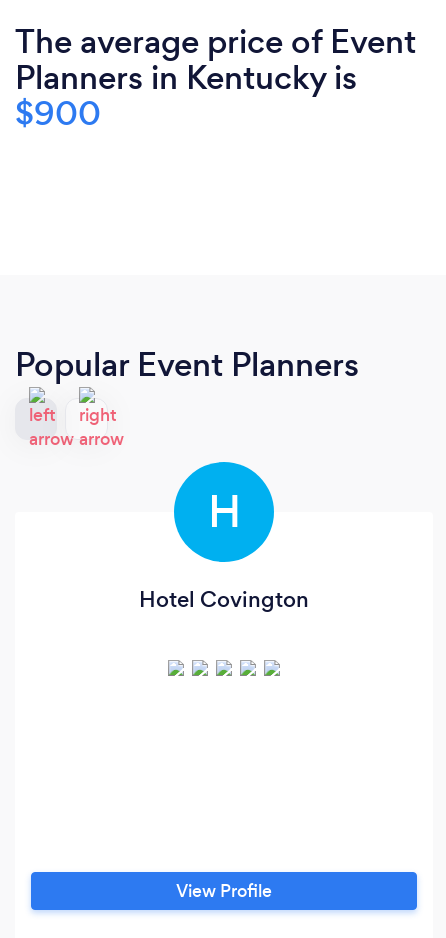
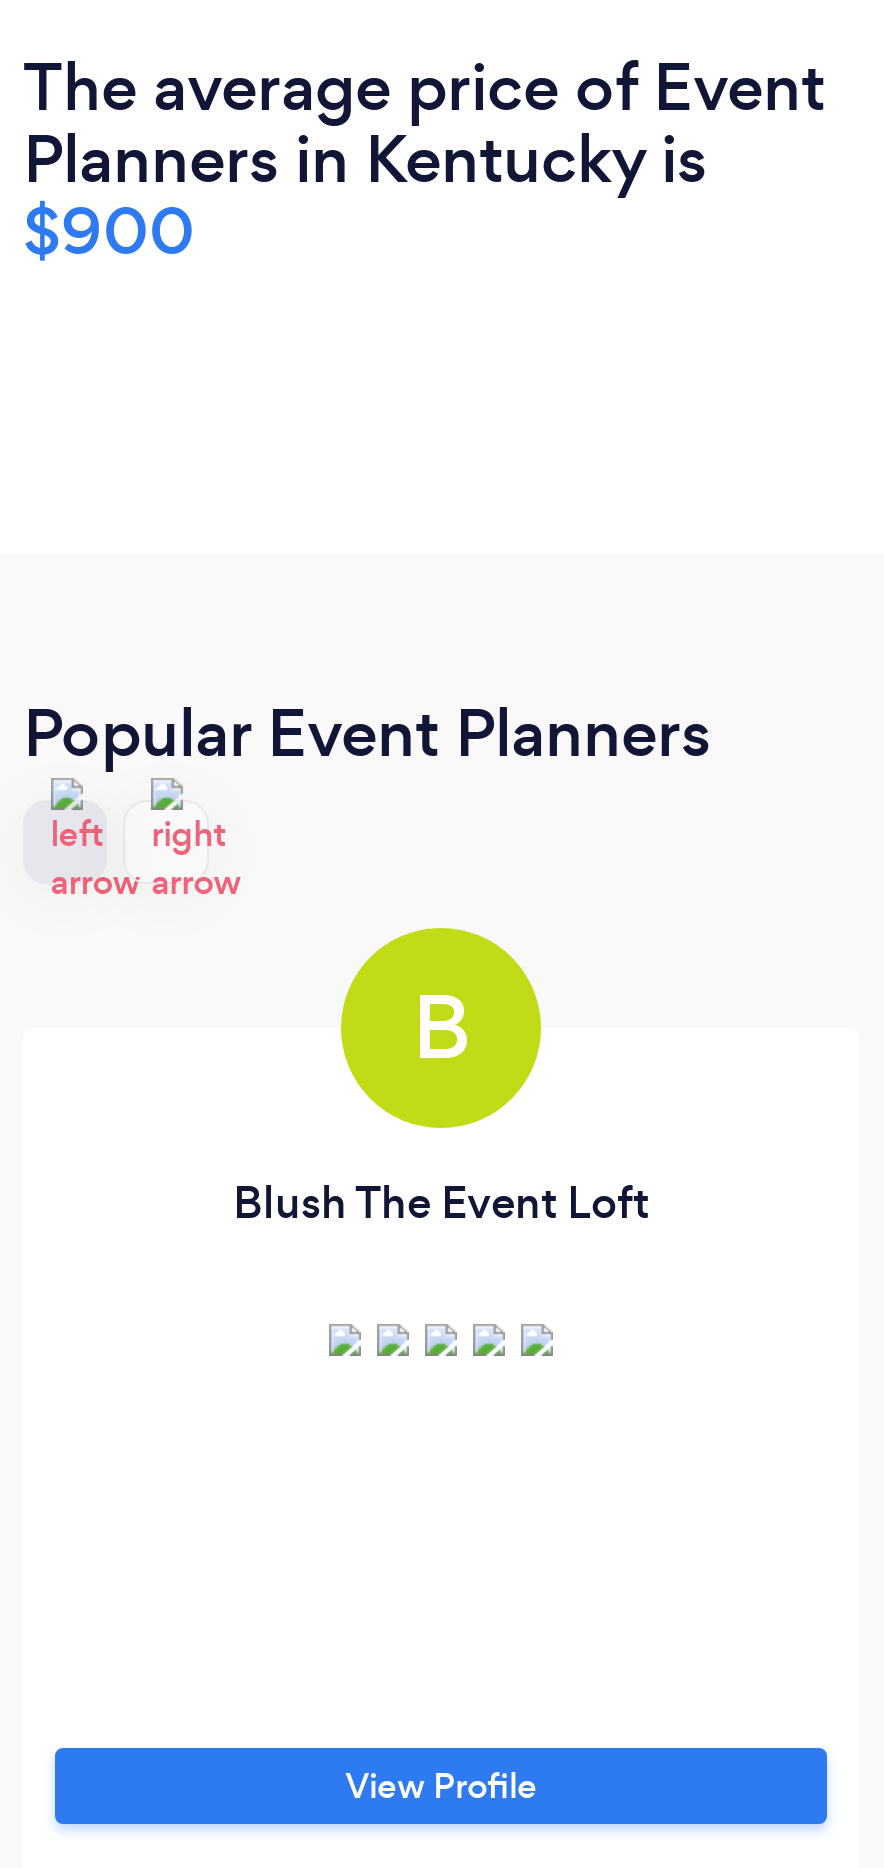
[207,482,240,542] H -> [412,968,470,1088] B
[139,584,309,615] Hotel Covington -> [233,1172,649,1234] Blush The Event Loft

